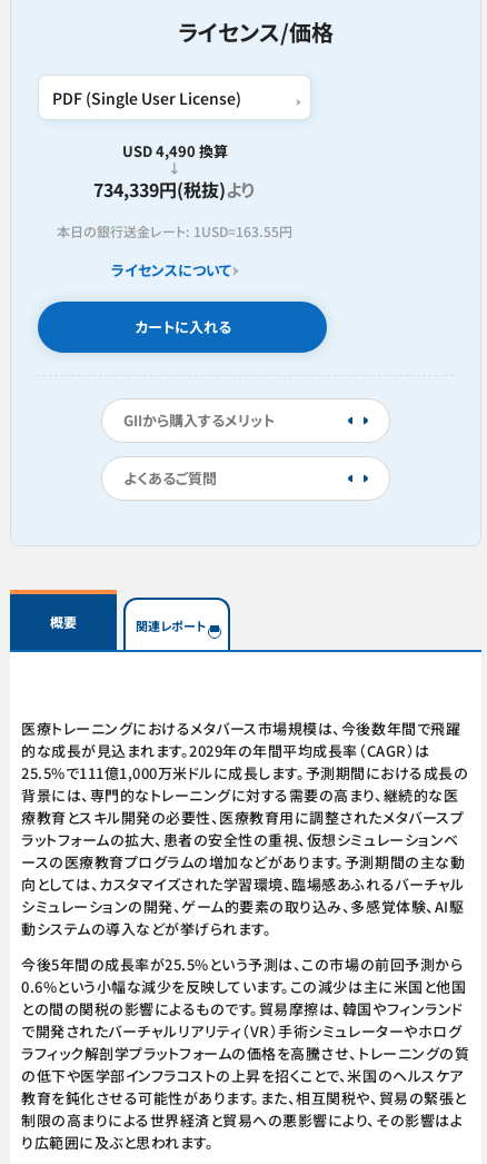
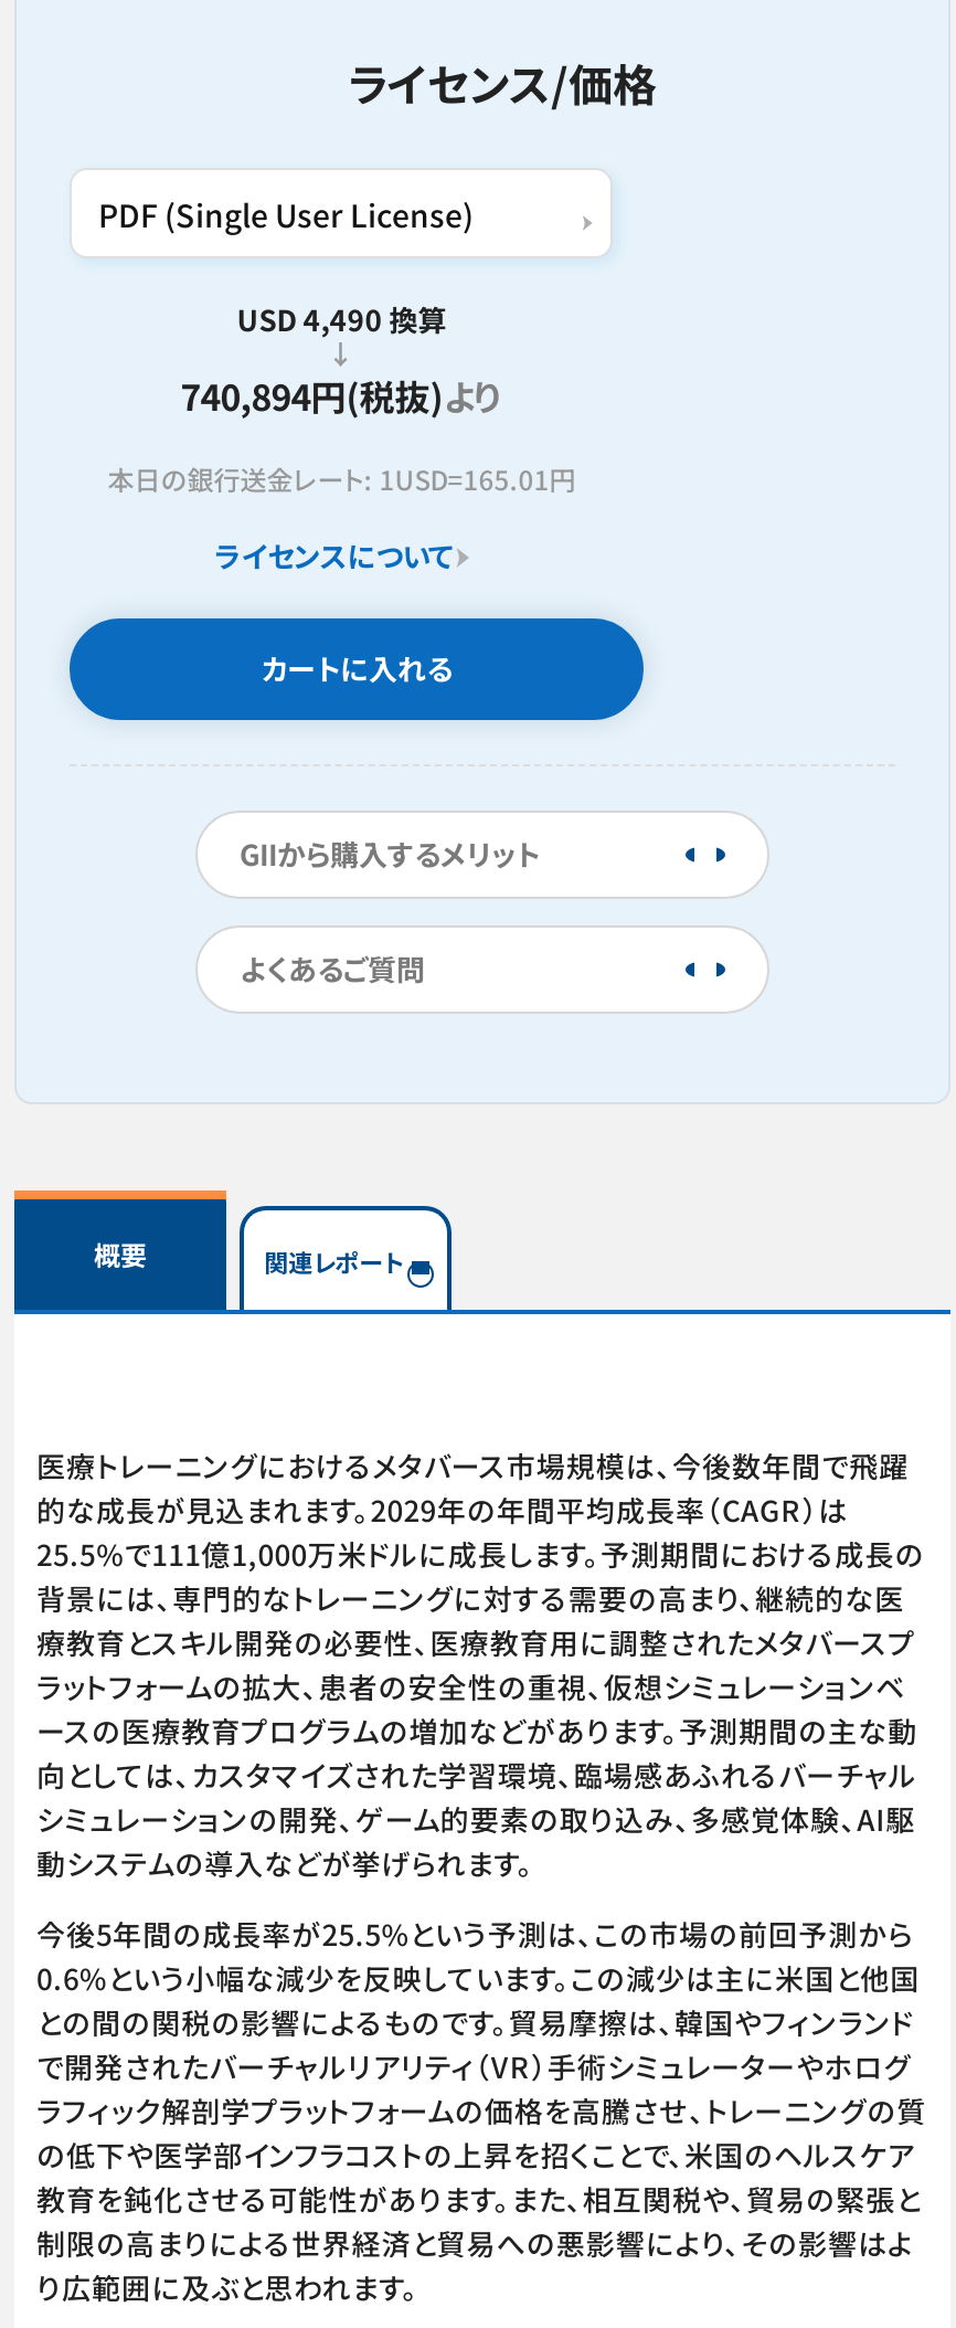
[94,176,256,203] 734,339円(税抜)より -> [180,369,503,422] 740,894円(税抜)より
[57,221,293,240] 本日の銀行送金レート: 1USD=163.55円 -> [108,459,576,497] 本日の銀行送金レート: 1USD=165.01円

